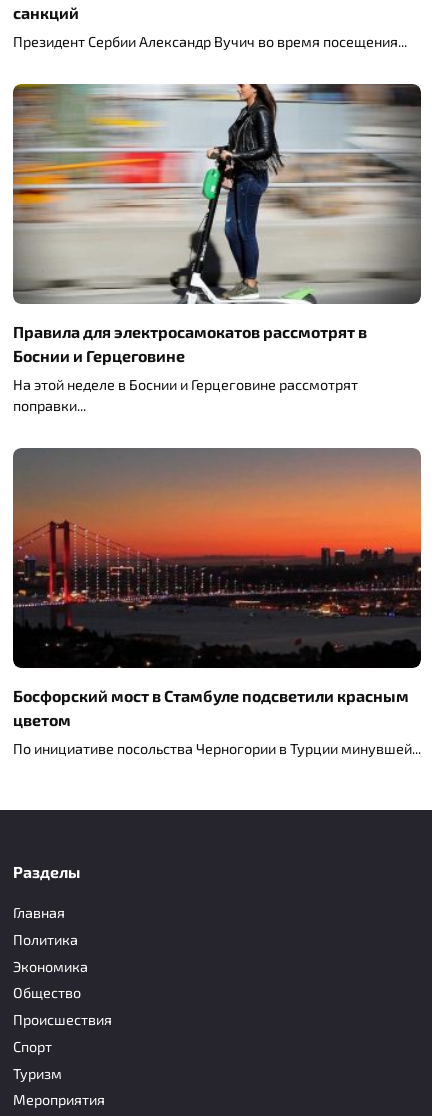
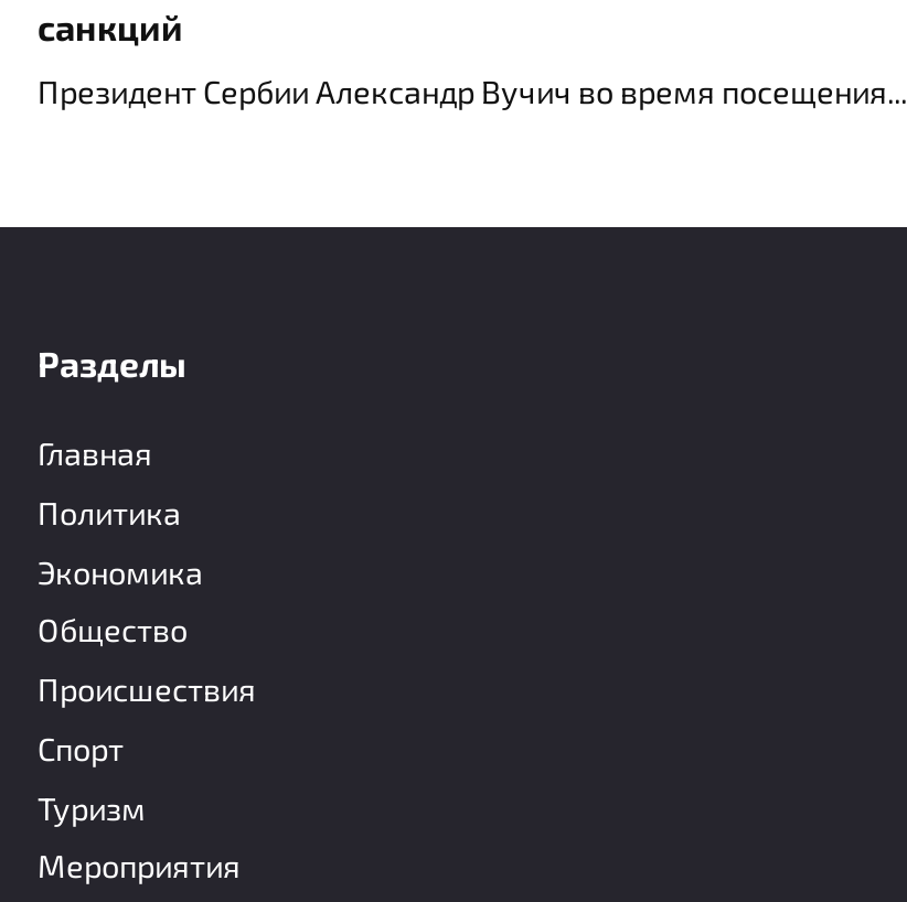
[12,83,422,414] [image] | Правила для электросамокатов рассмотрят в | Боснии и Герцеговине | На этой неделе в Боснии и Герцеговине рассмотрят | поправки -> none
[12,447,422,757] [image] | Босфорский мост в Стамбуле подсветили красным | цветом | По инициативе посольства Черногории в Турции минувшей -> none

